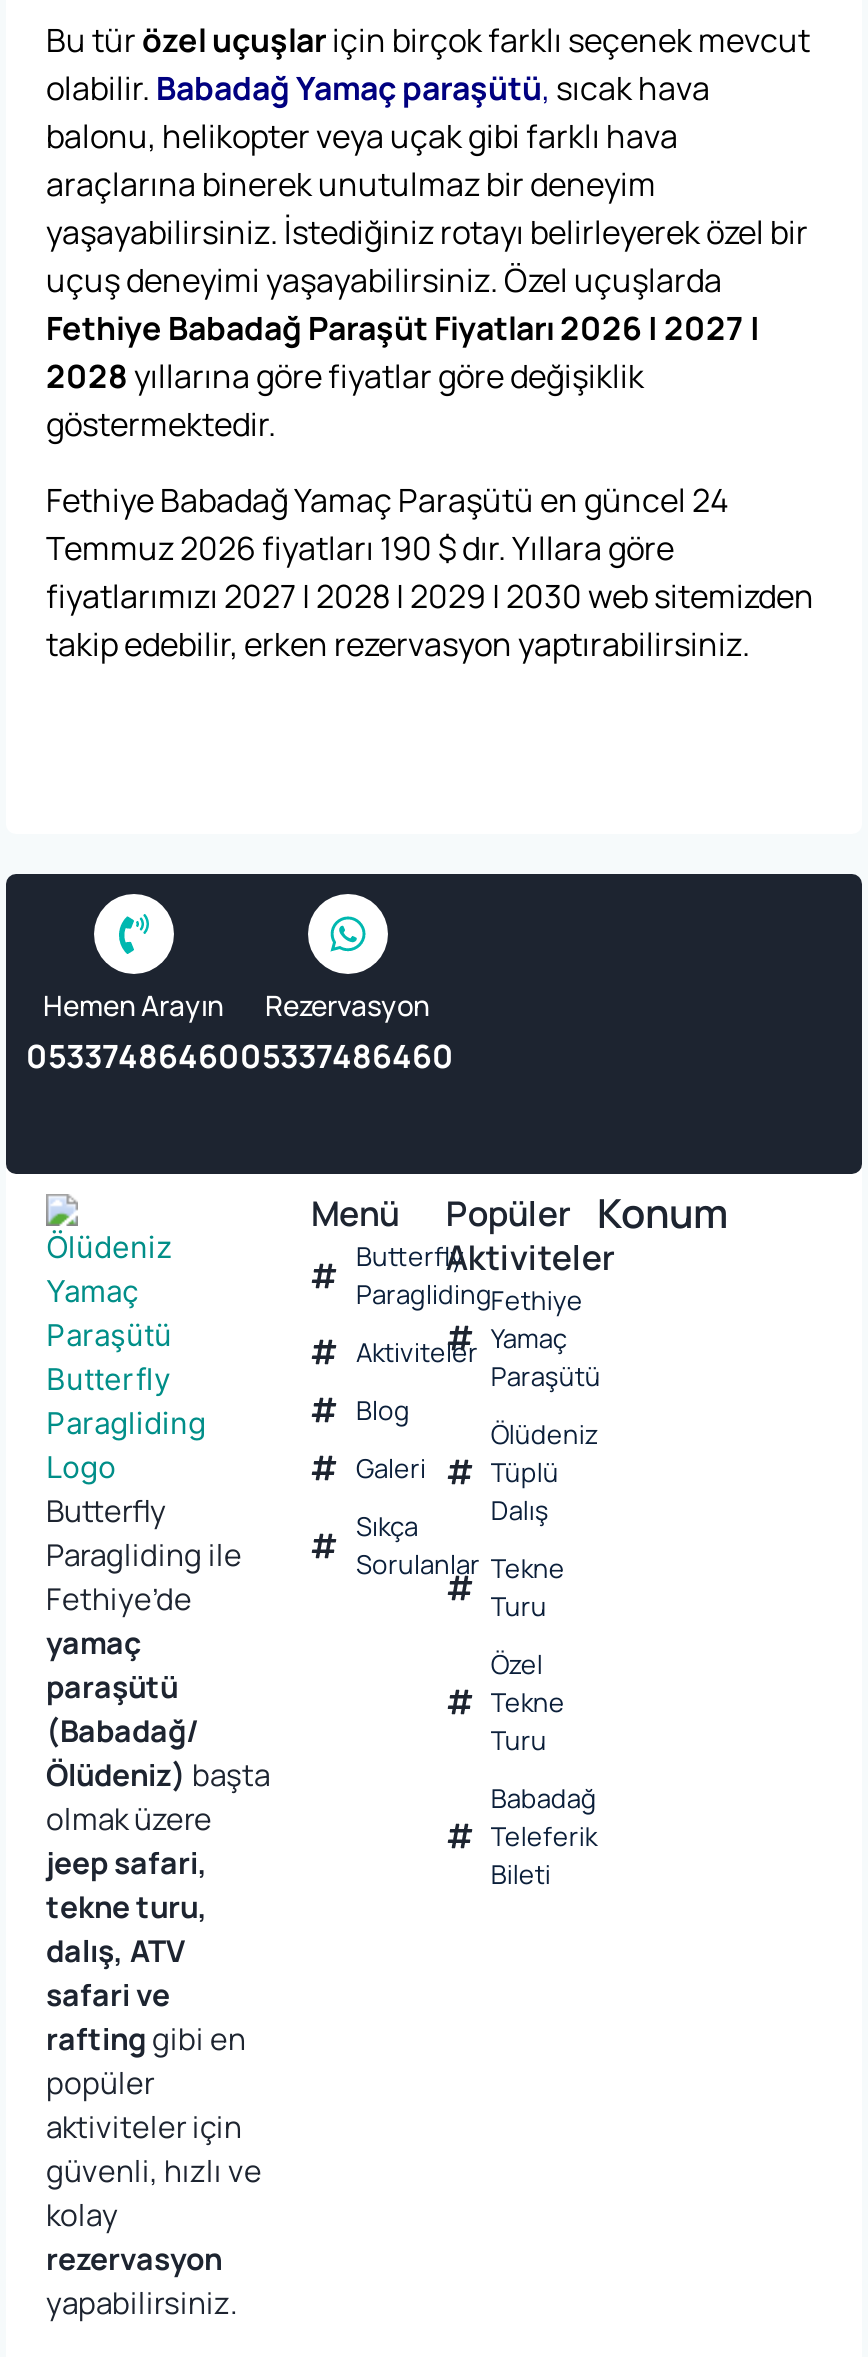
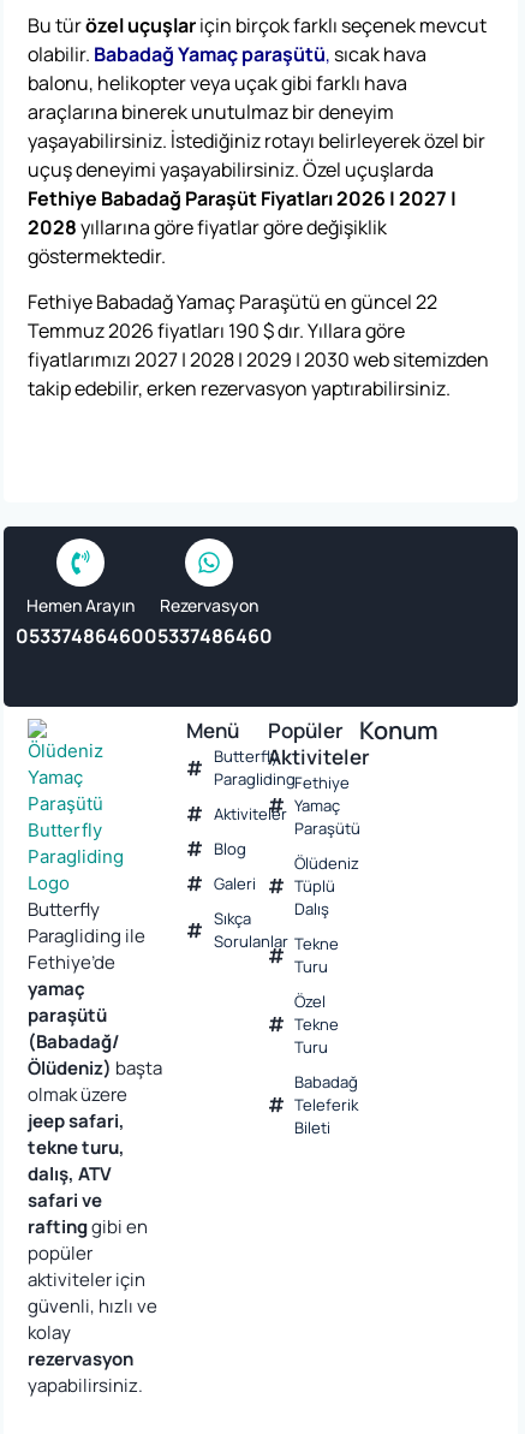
[46,478,728,522] Fethiye Babadağ Yamaç Paraşütü en güncel 24 -> [28,288,437,315] Fethiye Babadağ Yamaç Paraşütü en güncel 22

